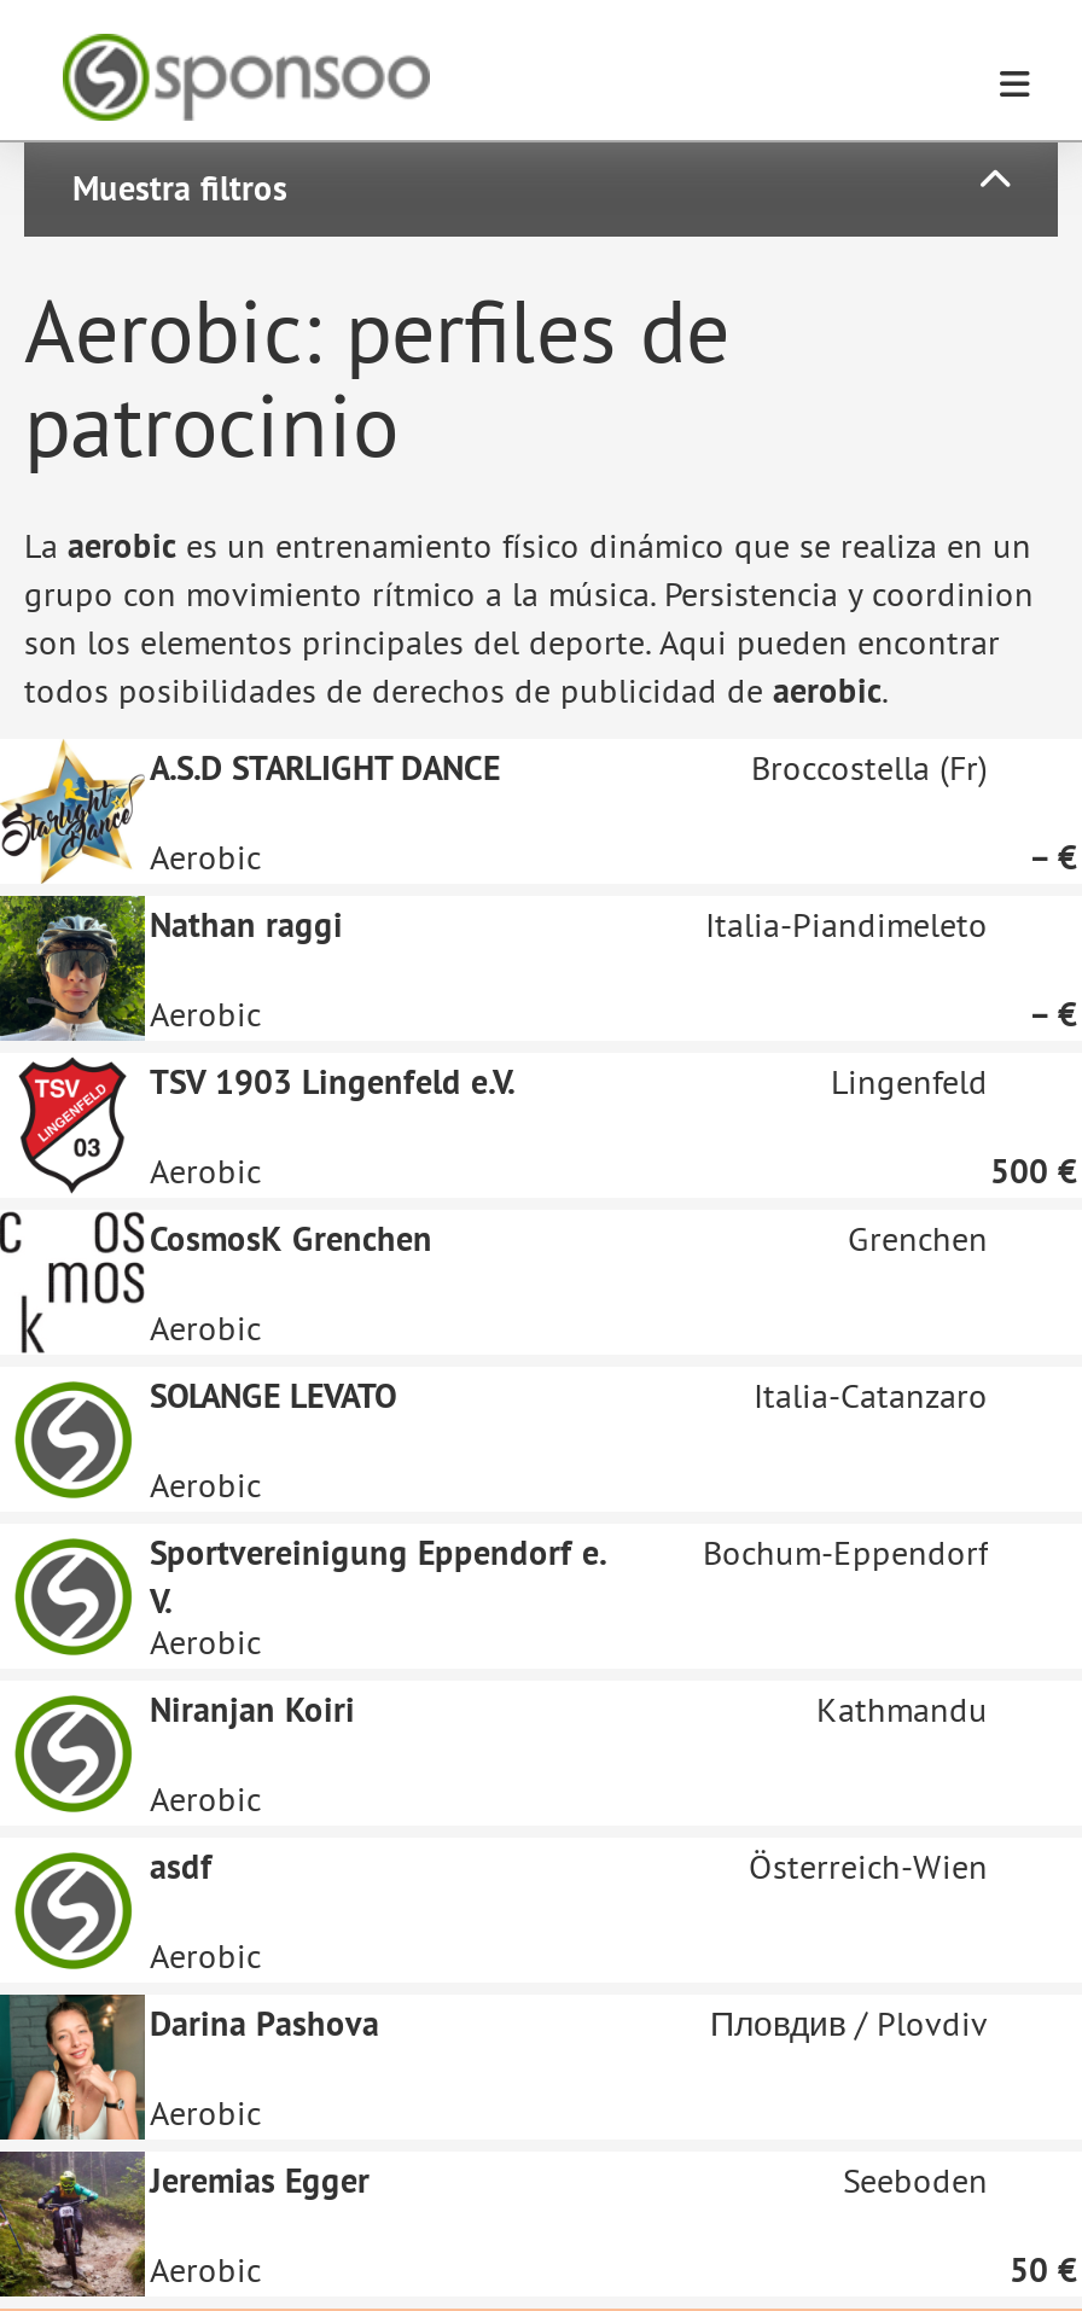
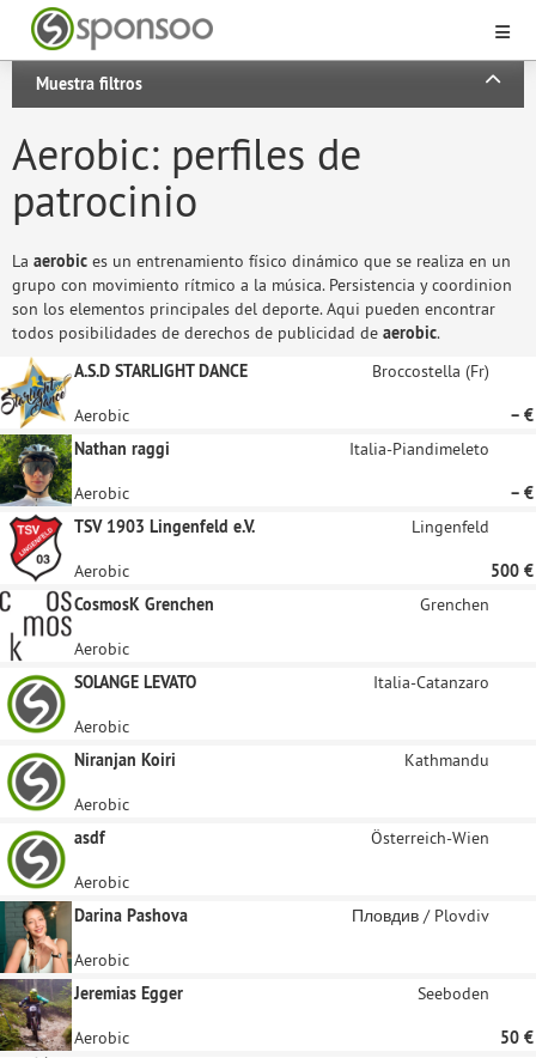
[150,1531,604,1623] Sportvereinigung Eppendorf e. | V. -> none
[150,1531,988,1664] Bochum-Eppendorf | Aerobic -> none

